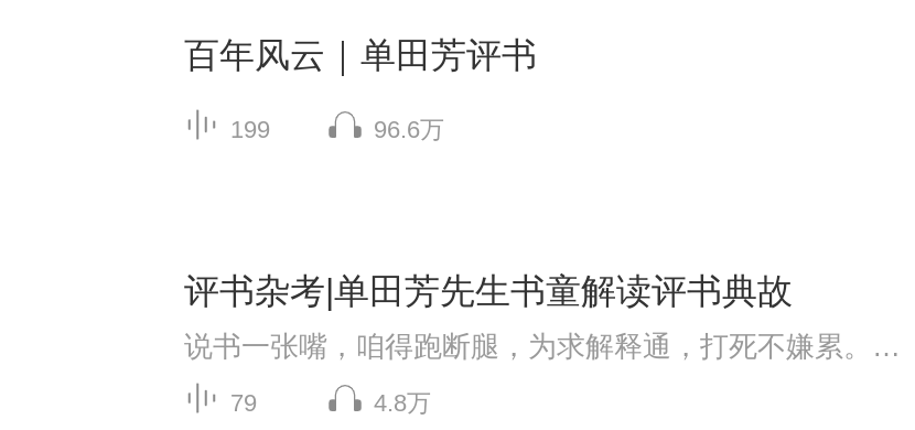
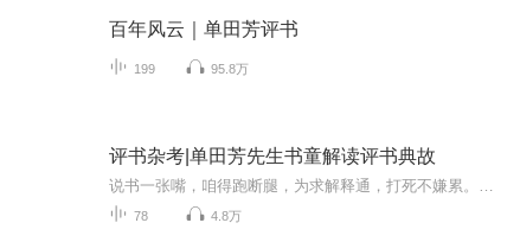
[374,115,444,142] 96.6万 -> [211,61,249,76] 95.8万
[230,389,257,415] 79 -> [134,209,148,223] 78

